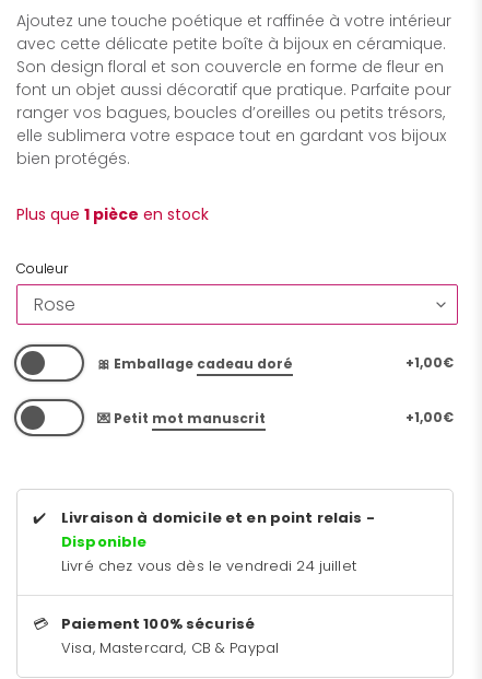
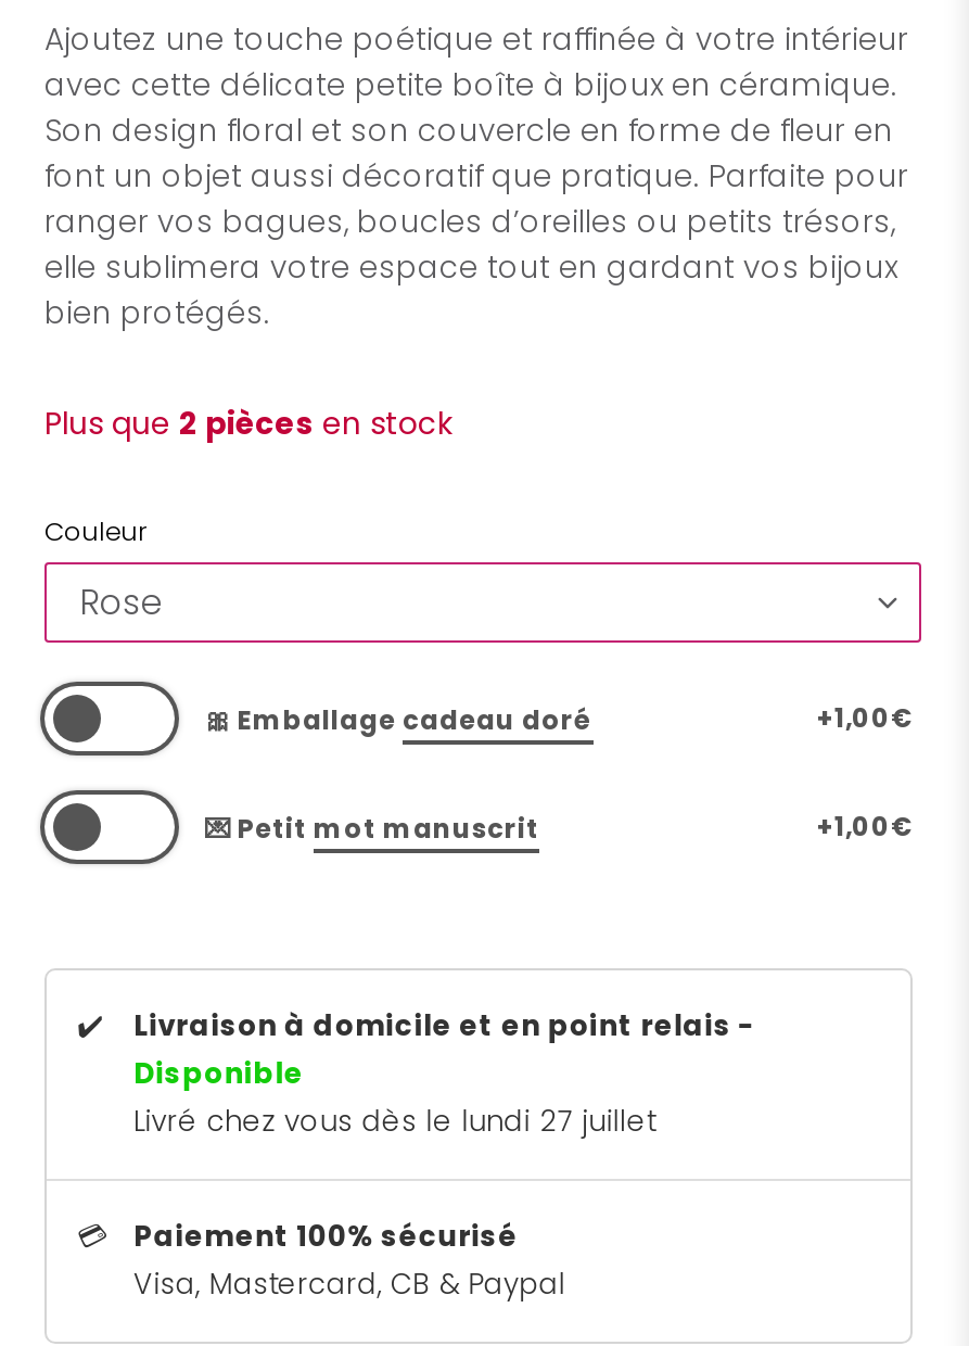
[16,203,209,225] Plus que 1 pièce en stock -> [44,402,452,445] Plus que 2 pièces en stock
[61,555,356,576] Livré chez vous dès le vendredi 24 juillet -> [133,1101,655,1142] Livré chez vous dès le lundi 27 juillet

